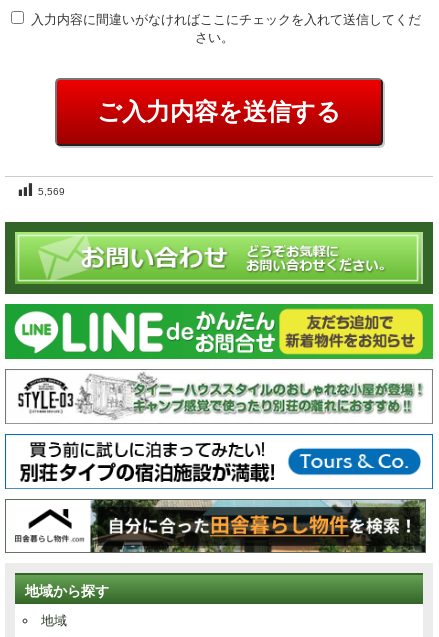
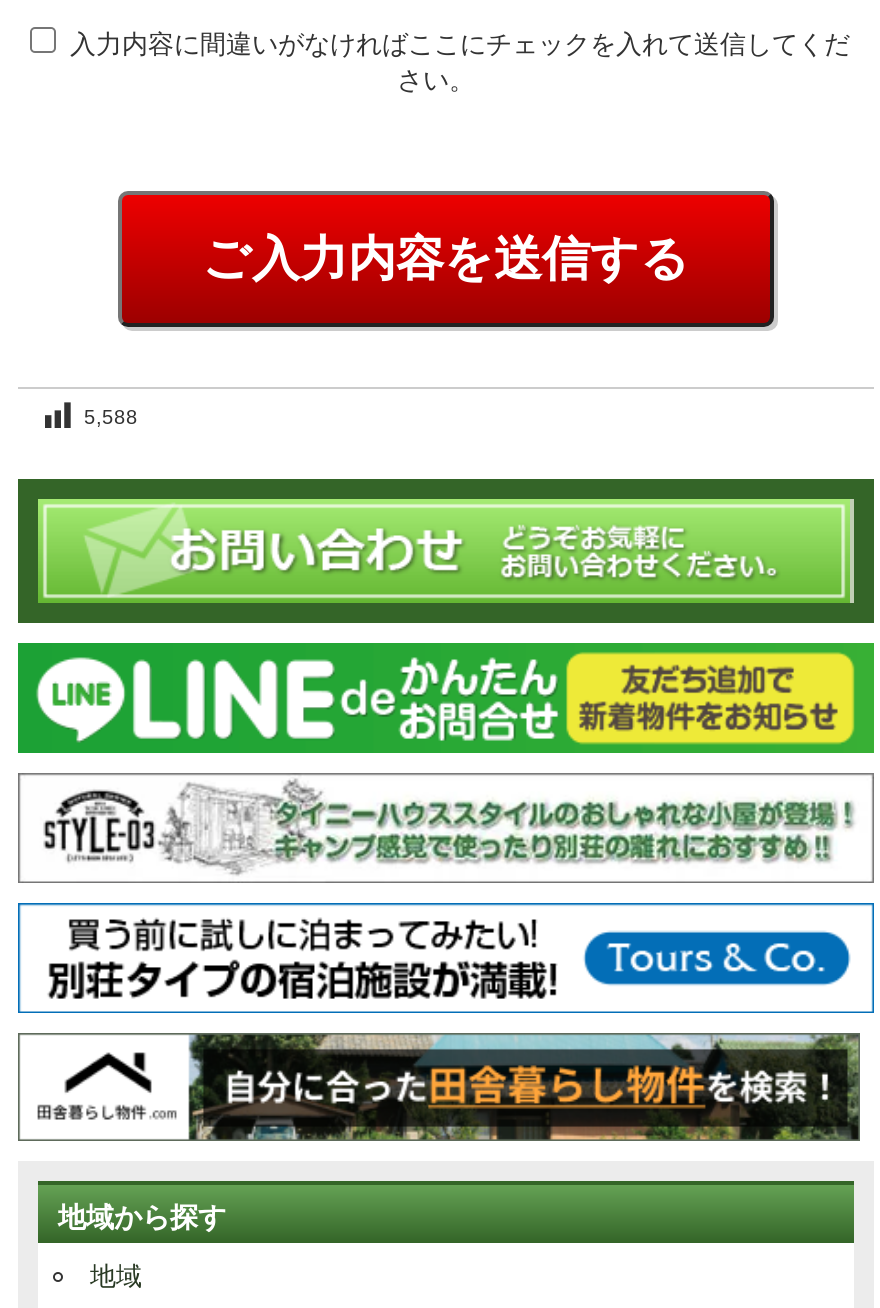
[38,185,65,196] 5,569 -> [84,406,138,428] 5,588

